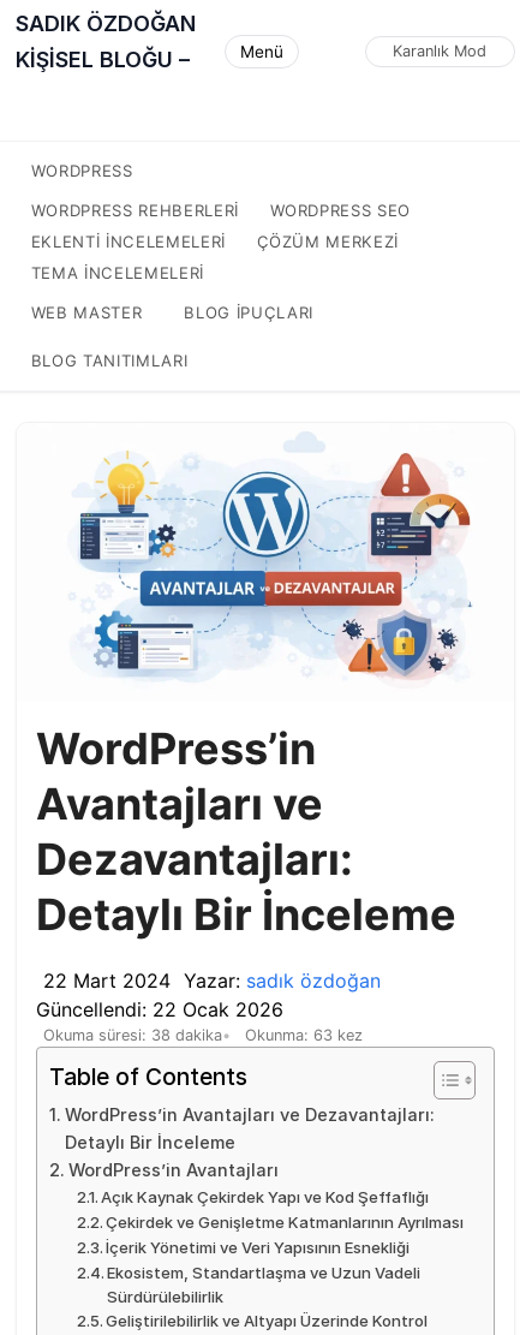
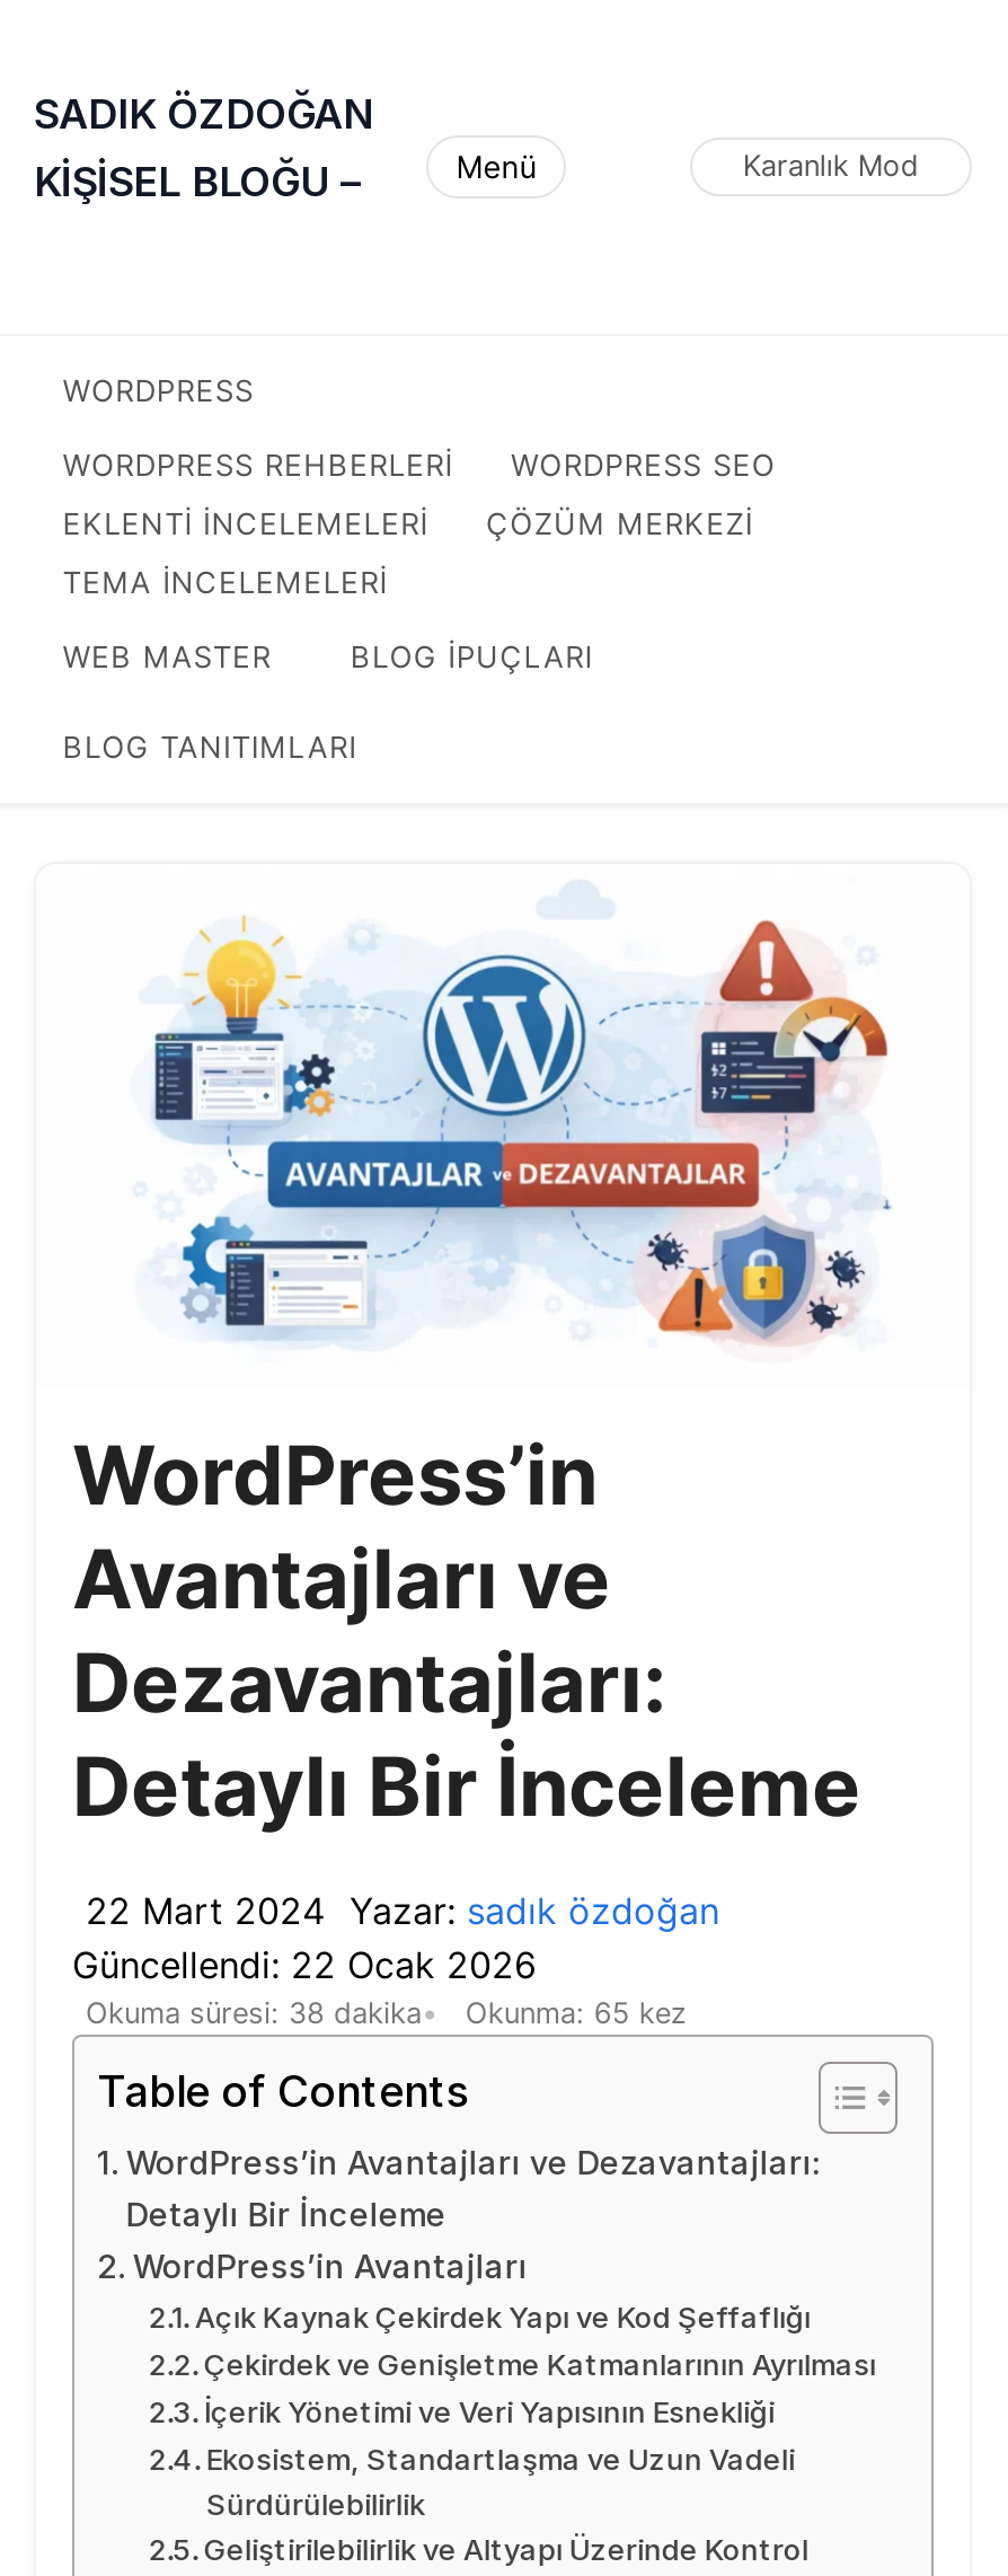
[43,1027,363,1045] Okuma süresi: 38 dakika Okunma: 63 kez -> [86,1997,686,2031] Okuma süresi: 38 dakika Okunma: 65 kez

